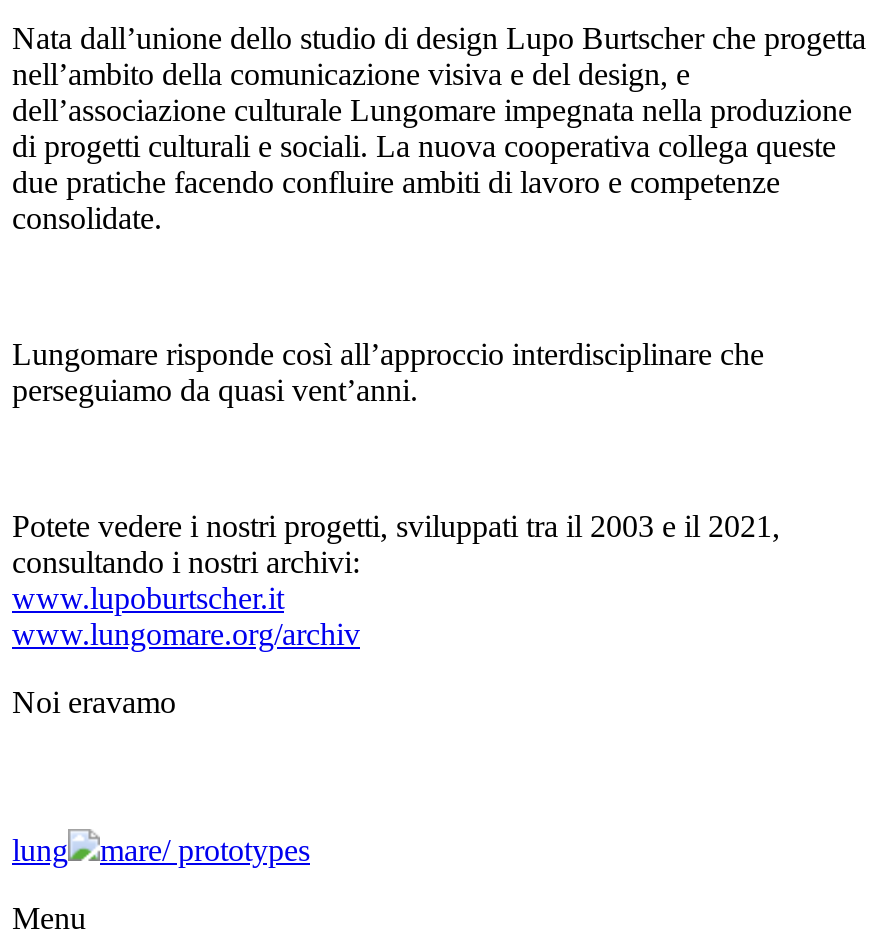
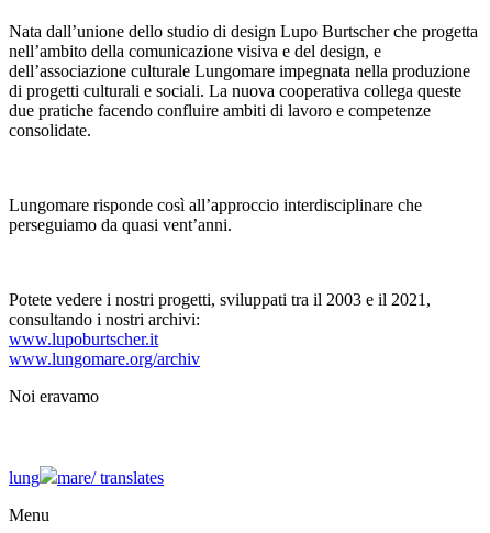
[100,832,310,866] mare/ prototypes -> [57,468,164,487] mare/ translates

